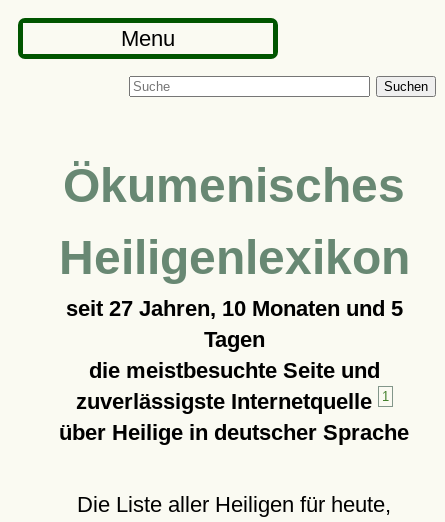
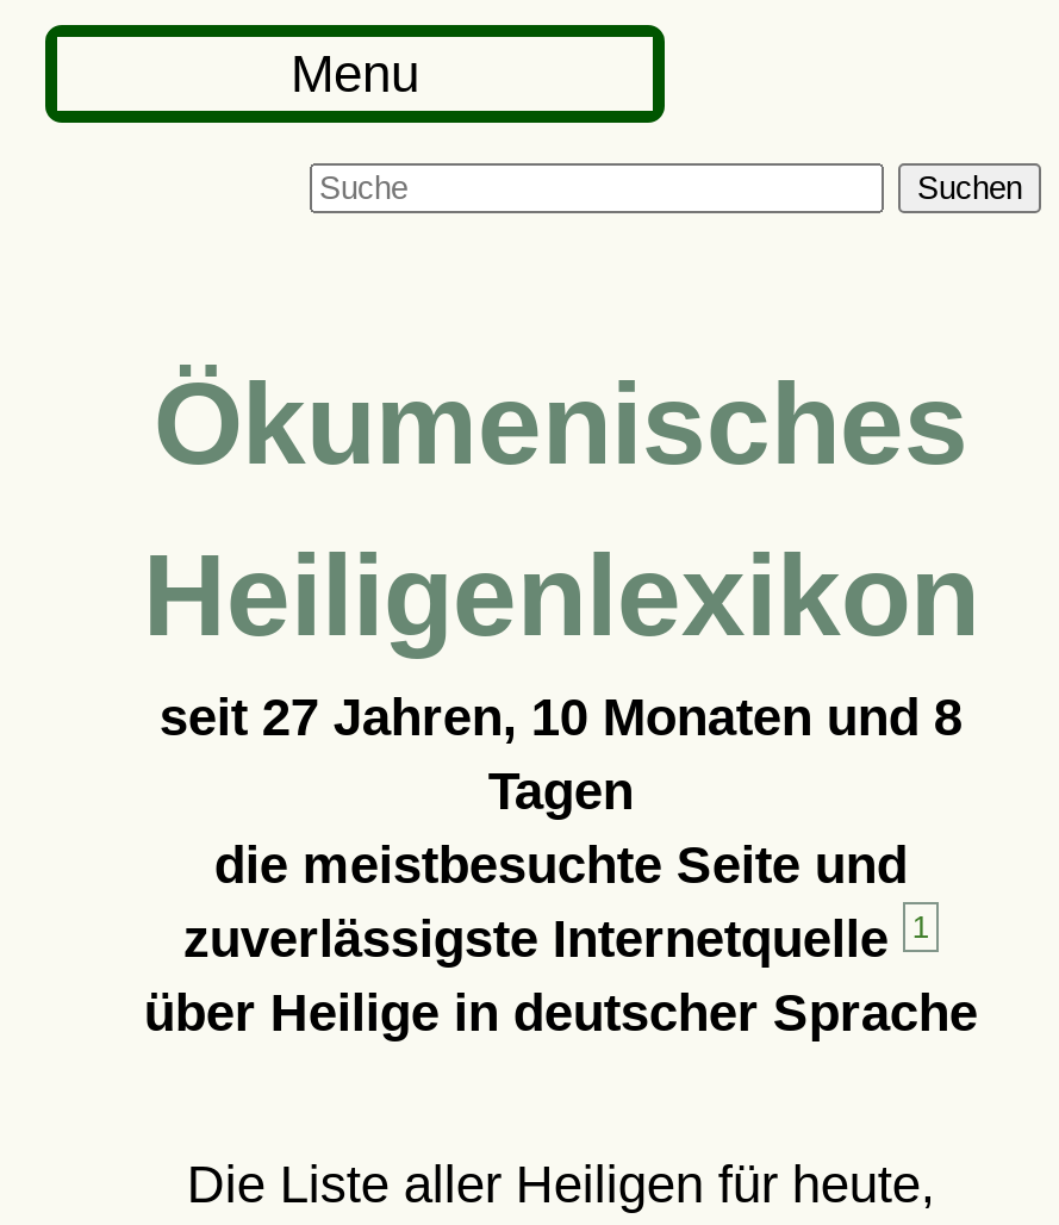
[66,296,403,321] seit 27 Jahren, 10 Monaten und 5 -> [159,688,962,747] seit 27 Jahren, 10 Monaten und 8

